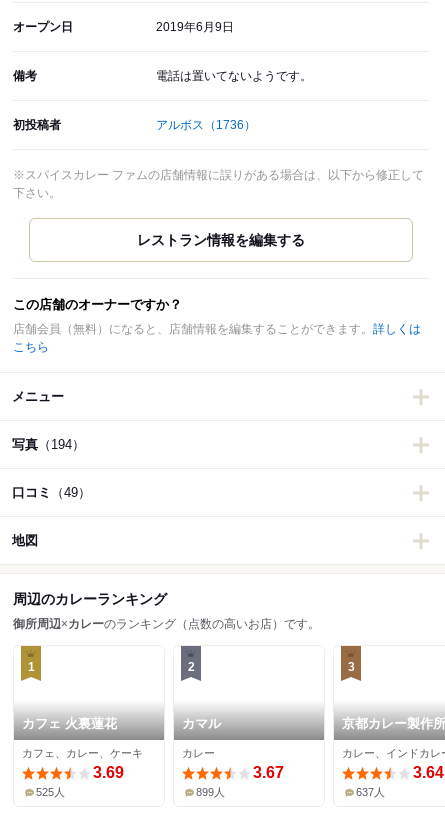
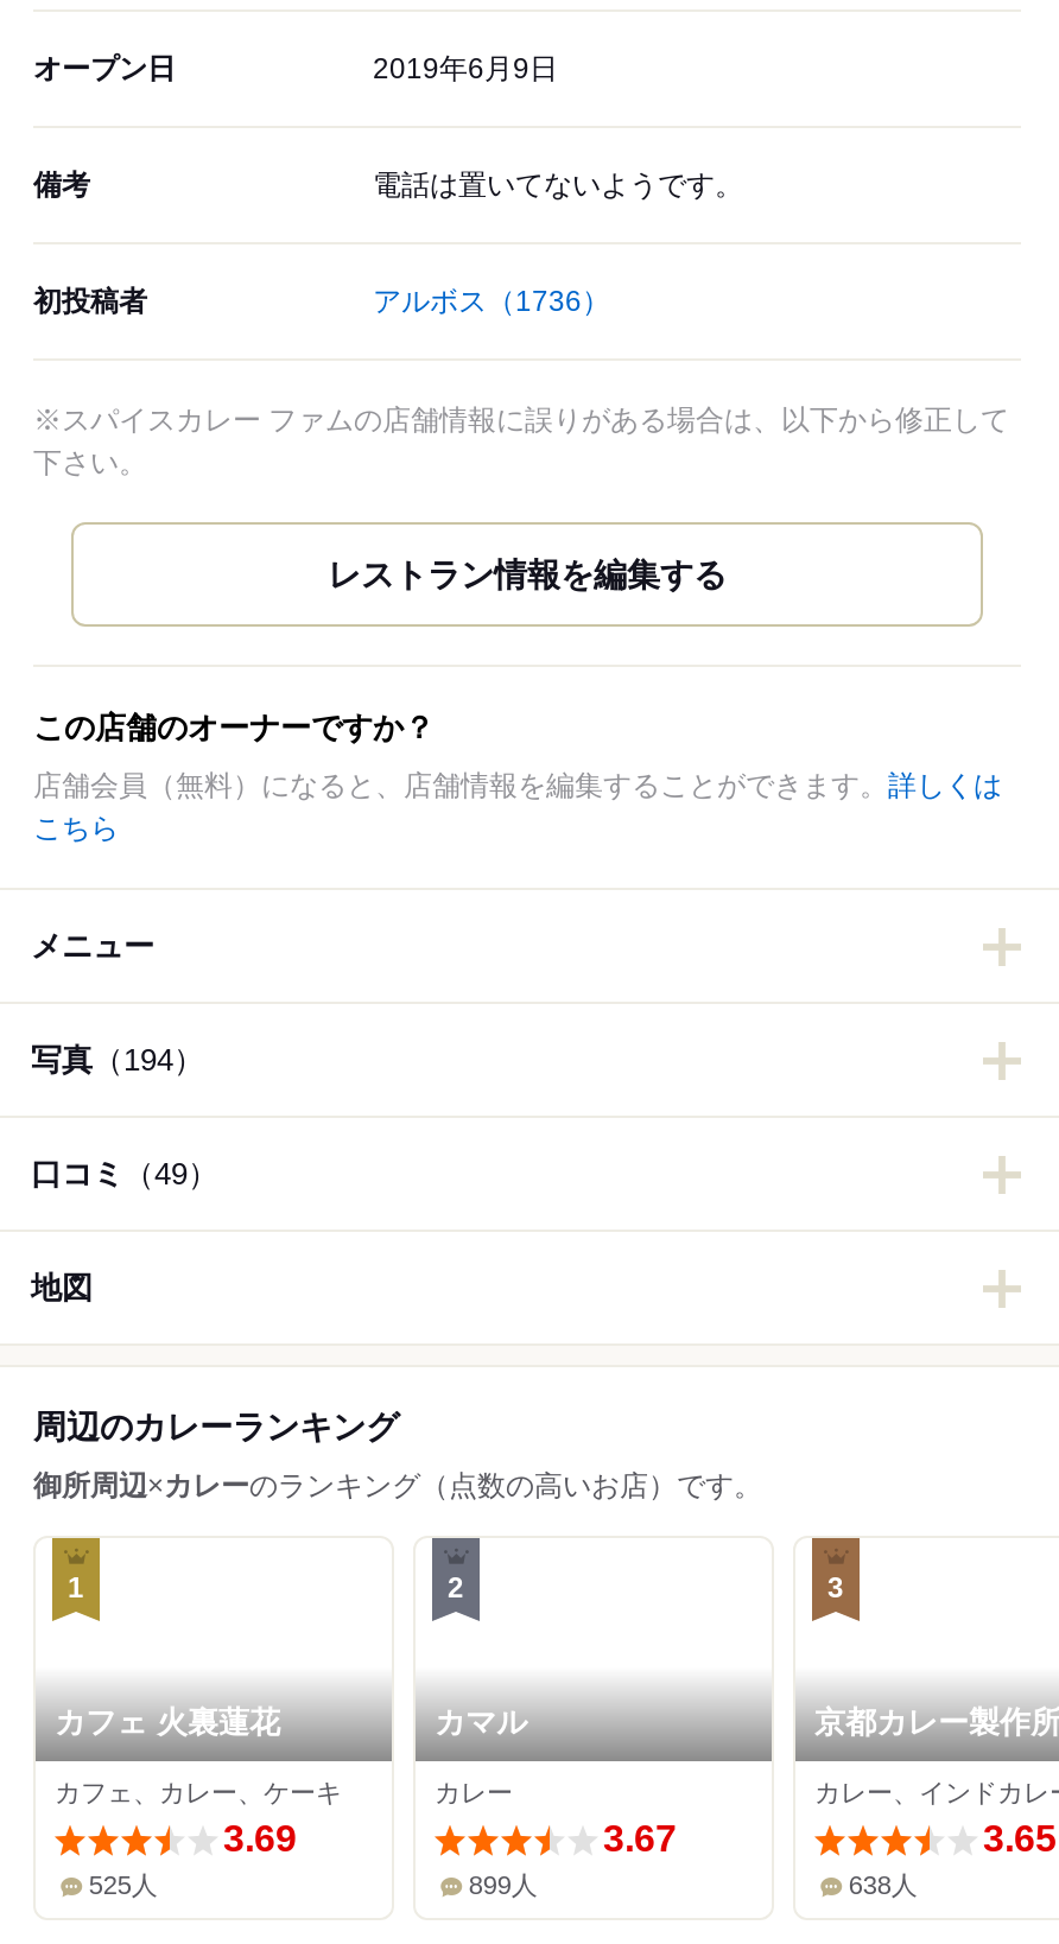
[413,764,444,781] 3.64 -> [983,1819,1057,1859] 3.65
[356,786,385,798] 637人 -> [849,1871,917,1900] 638人

